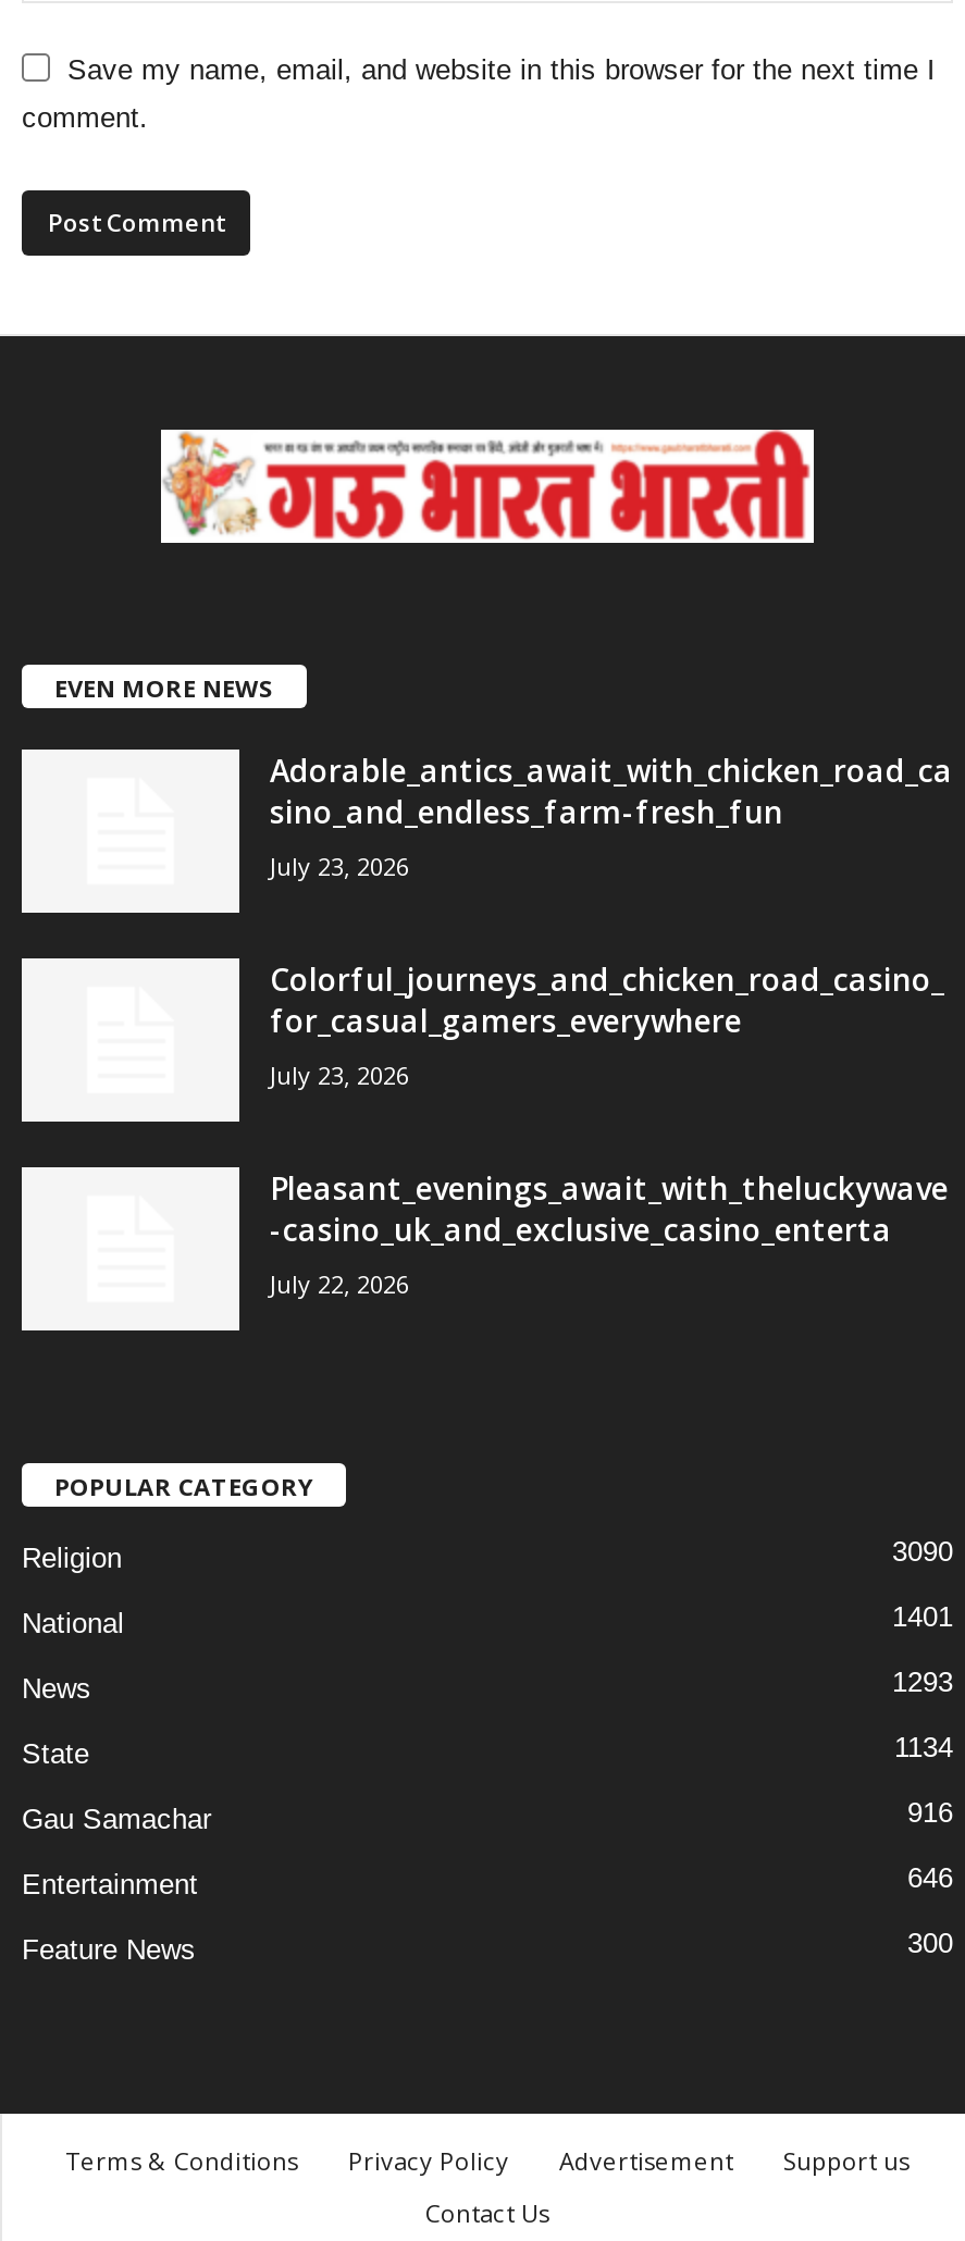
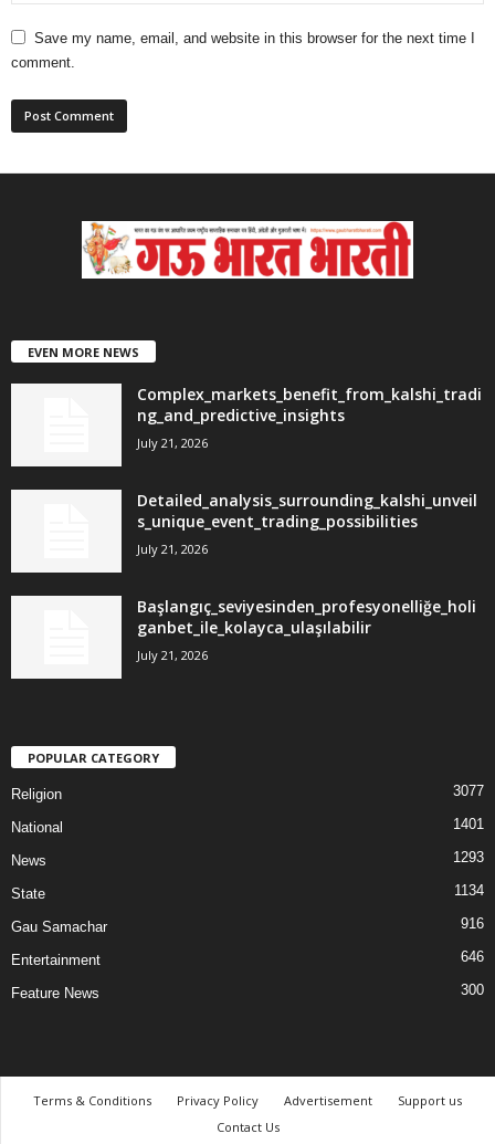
[270,749,953,882] Adorable_antics_await_with_chicken_road_ca | sino_and_endless_farm-fresh_fun | July 23, 2026 -> [137,383,482,451] Complex_markets_benefit_from_kalshi_tradi | ng_and_predictive_insights | July 21, 2026
[270,958,944,1090] Colorful_journeys_and_chicken_road_casino_ | for_casual_gamers_everywhere | July 23, 2026 -> [137,489,477,557] Detailed_analysis_surrounding_kalshi_unveil | s_unique_event_trading_possibilities | July 21, 2026
[270,1167,949,1299] Pleasant_evenings_await_with_theluckywave | -casino_uk_and_exclusive_casino_enterta | July 22, 2026 -> [137,595,476,663] Başlangıç_seviyesinden_profesyonelliğe_holi | ganbet_ile_kolayca_ulaşılabilir | July 21, 2026
[892,1534,953,1567] 3090 -> [453,782,484,799] 3077

